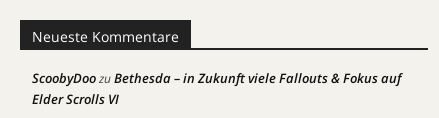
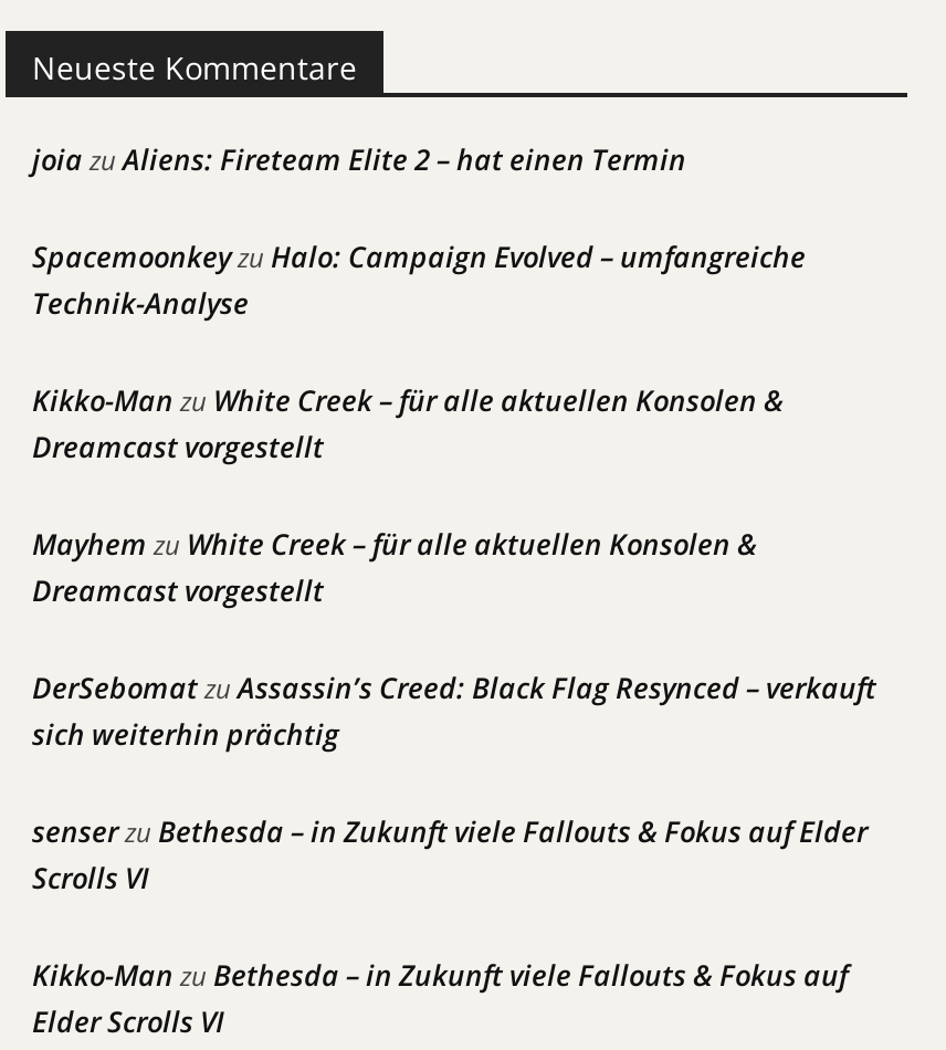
[32,69,401,87] ScoobyDoo zu Bethesda – in Zukunft viele Fallouts & Fokus auf -> [32,139,876,994] joia zuAliens: Fireteam Elite 2 – hat einen Termin | Spacemoonkeyzu Halo: Campaign Evolved – umfangreiche | Technik-Analyse | Kikko-Man zu White Creek – für alle aktuellen Konsolen & | Dreamcast vorgestellt | Mayhem zu White Creek – für alle aktuellen Konsolen & | Dreamcast vorgestellt | DerSebomatzuAssassin’s Creed: Black Flag Resynced – verkauft | sich weiterhin prächtig | senserzu Bethesda – in Zukunft viele Fallouts & Fokus auf Elder | Scrolls VI | Kikko-Man zu Bethesda – in Zukunft viele Fallouts & Fokus auf

